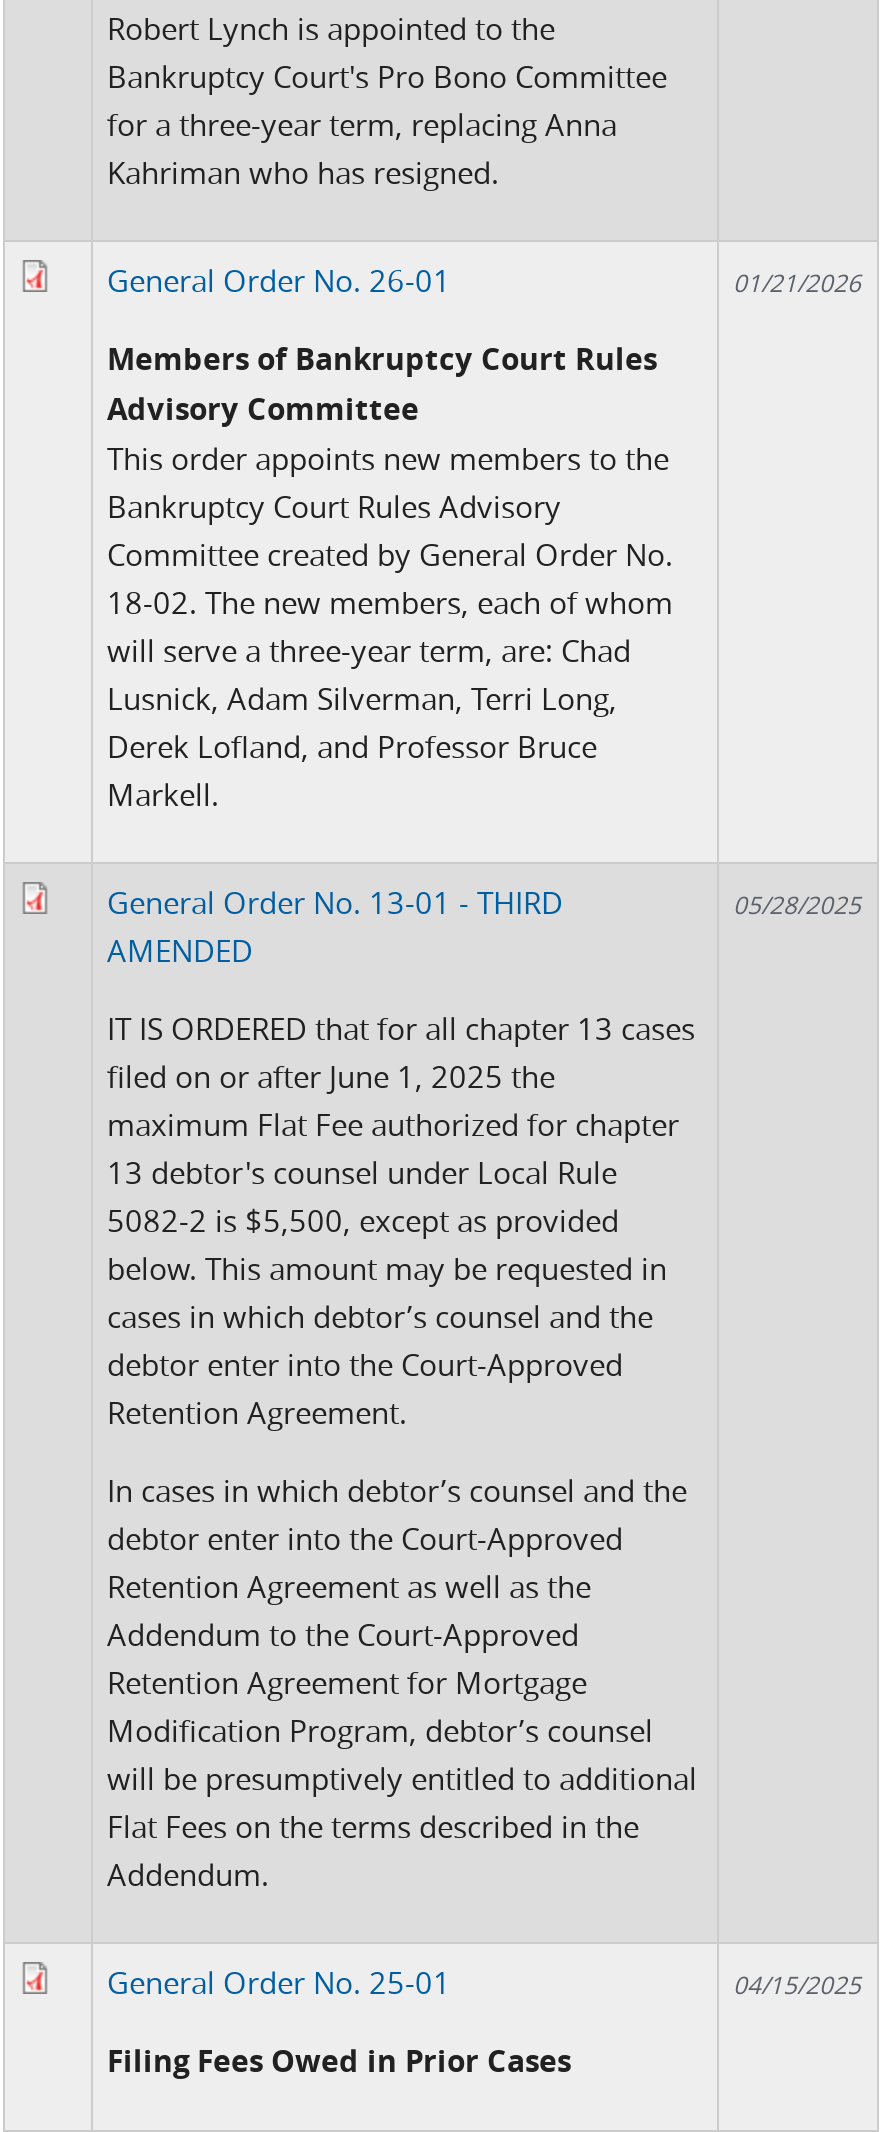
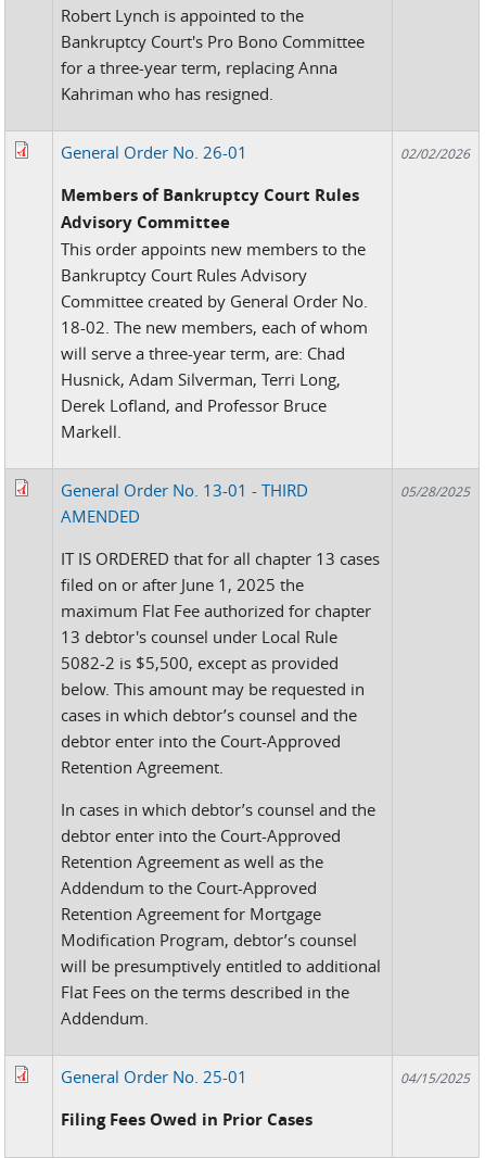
[733,265,861,297] 01/21/2026 -> [400,144,470,161] 02/02/2026
[107,677,617,717] Lusnick, Adam Silverman, Terri Long, -> [61,368,341,389] Husnick, Adam Silverman, Terri Long,

